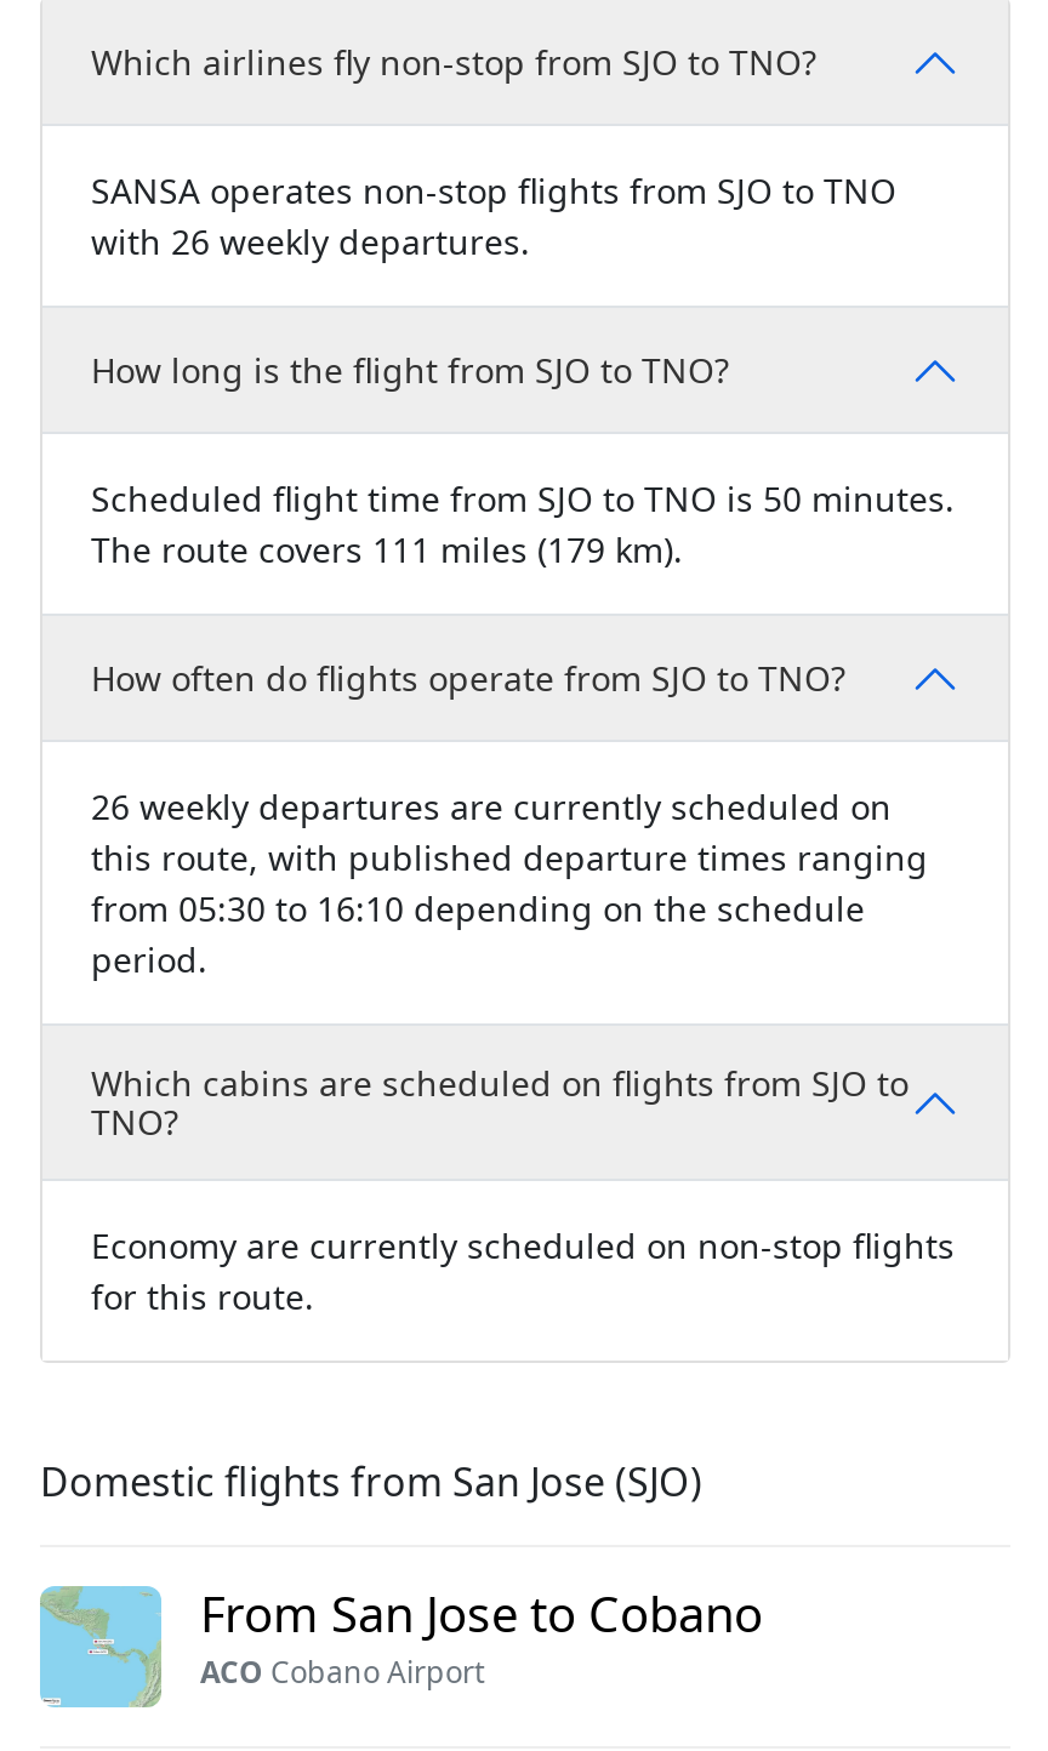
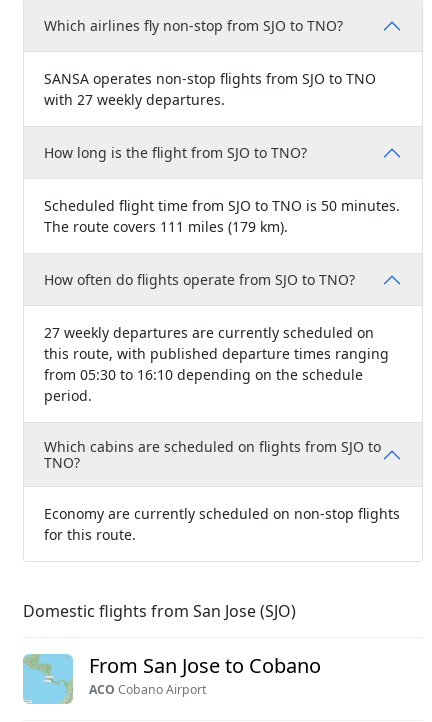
[91,218,530,264] with 26 weekly departures. -> [44,90,225,109] with 27 weekly departures.
[91,783,892,829] 26 weekly departures are currently scheduled on -> [44,323,374,342] 27 weekly departures are currently scheduled on

